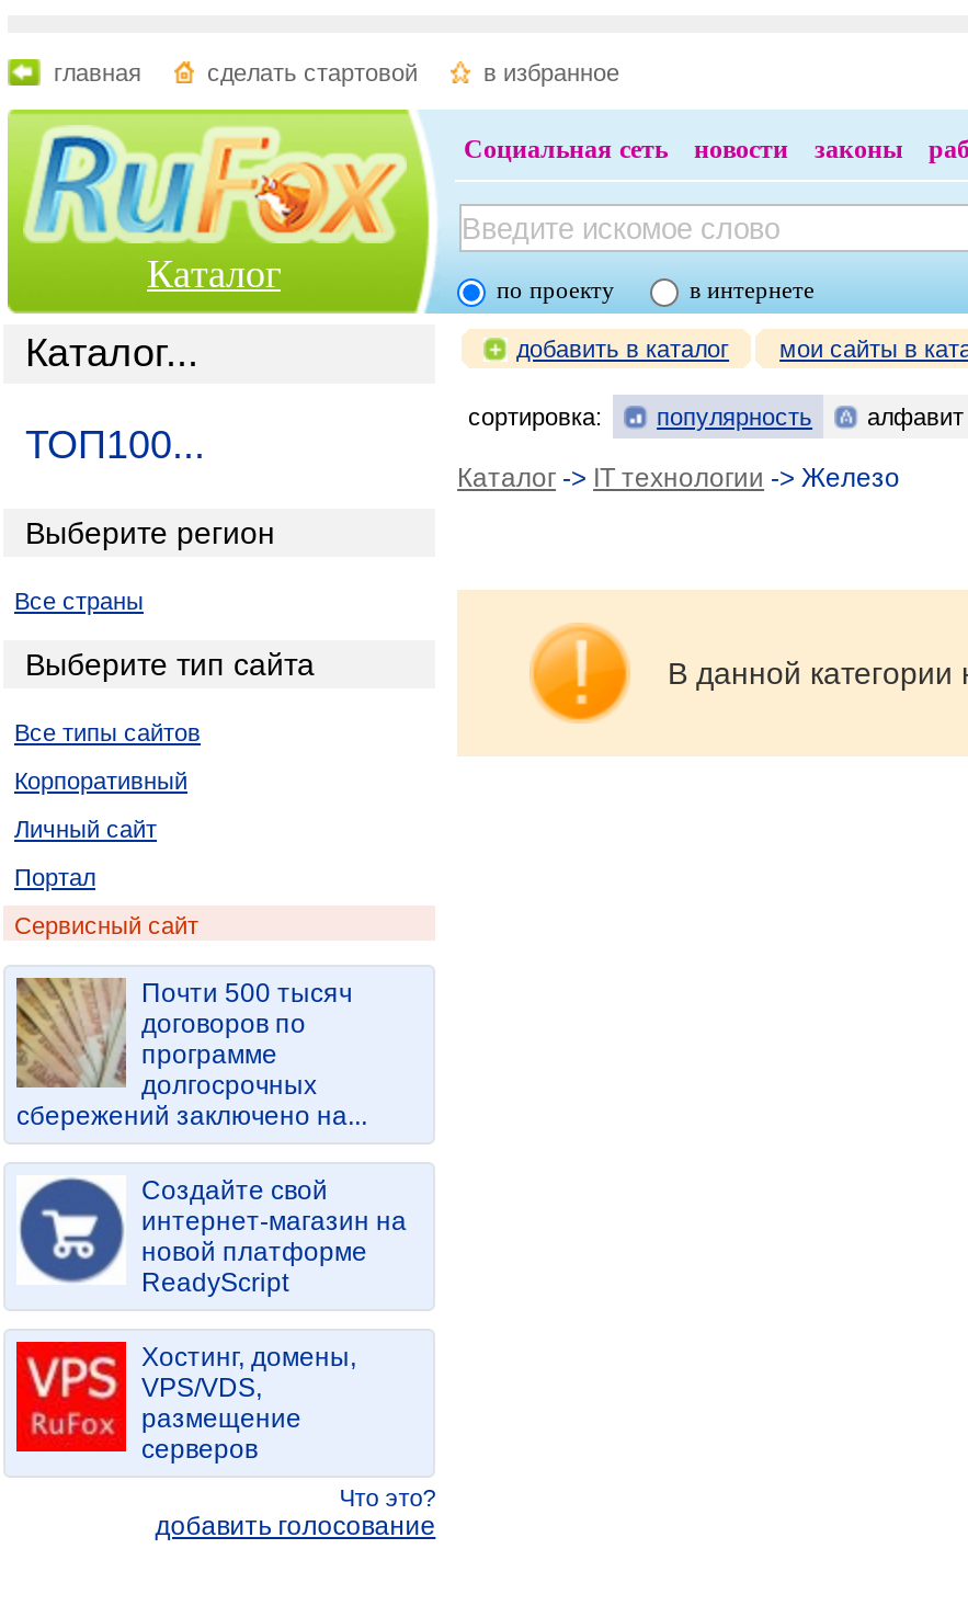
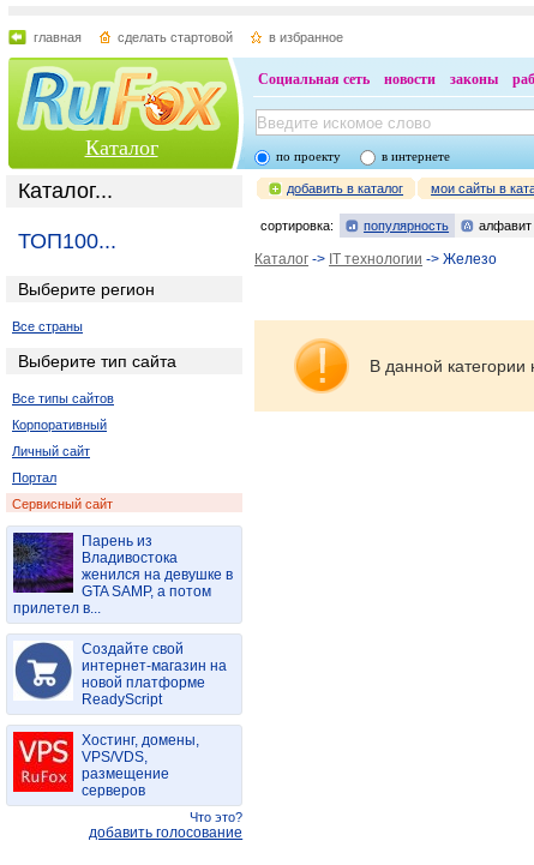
[14,976,367,1131] [image] | Почти 500 тысяч | договоров по | программе | долгосрочных | сбережений заключено на... -> [12,531,233,617] [image] | Парень из | Владивостока | женился на девушке в | GTA SAMP, а потом | прилетел в...

